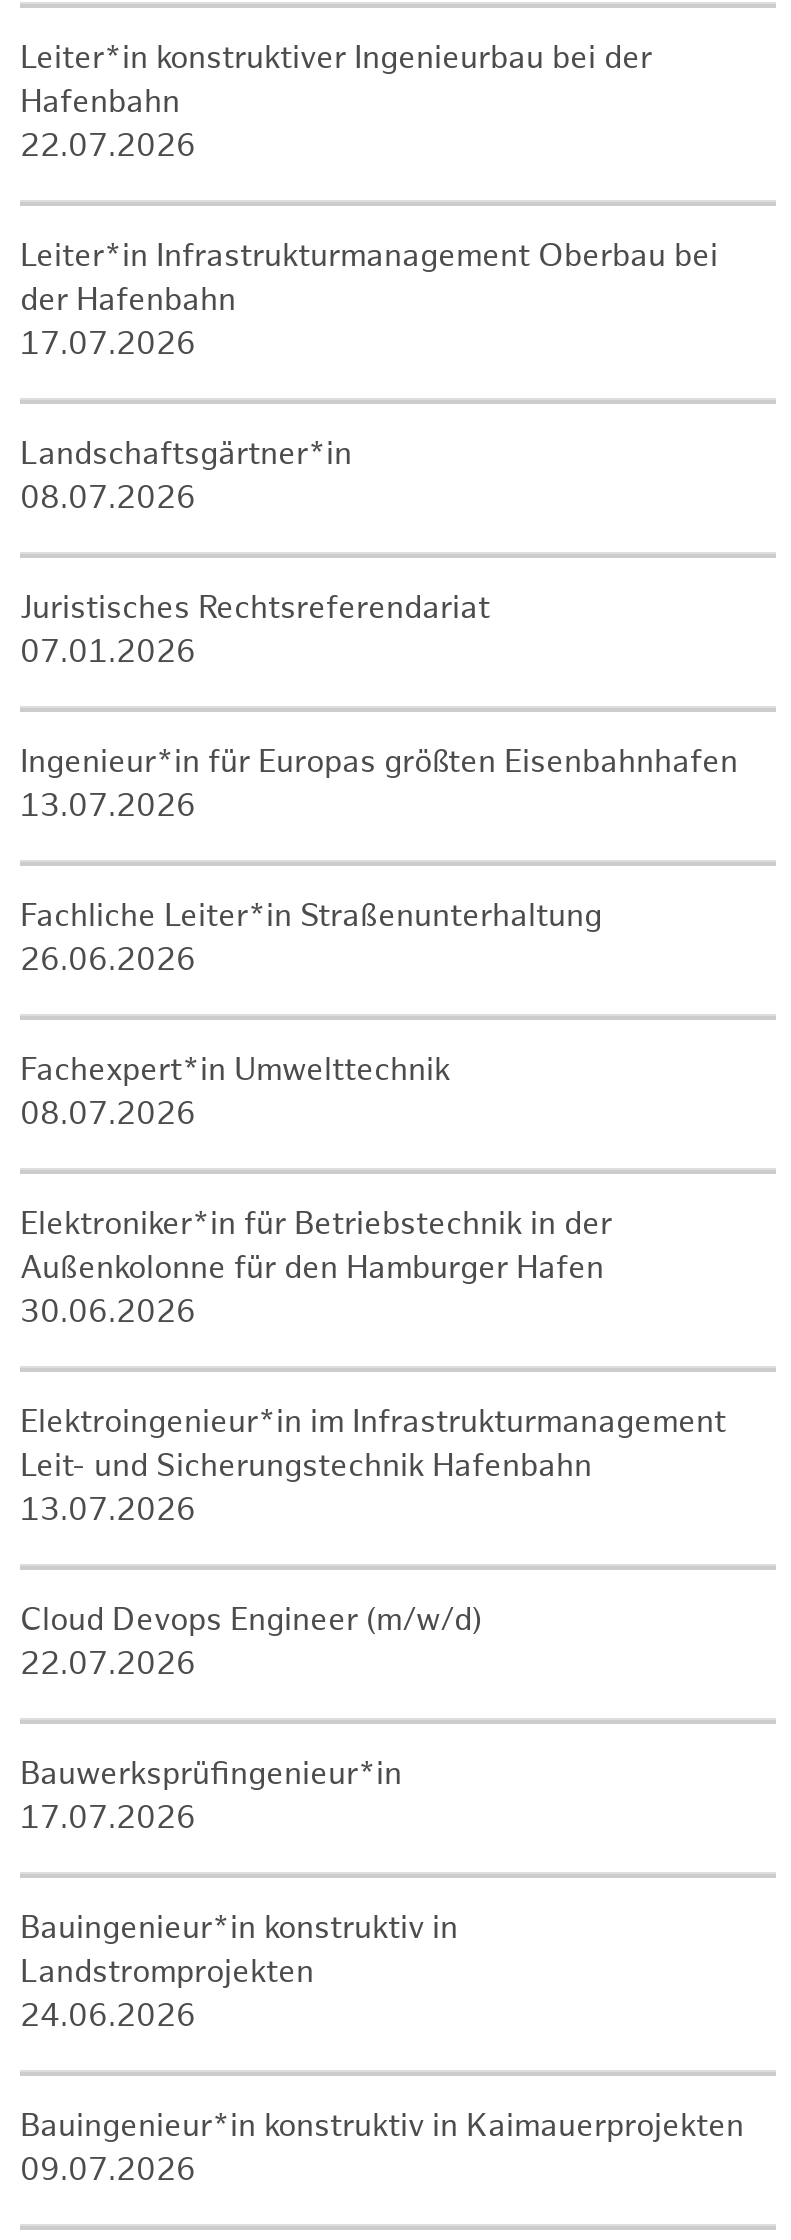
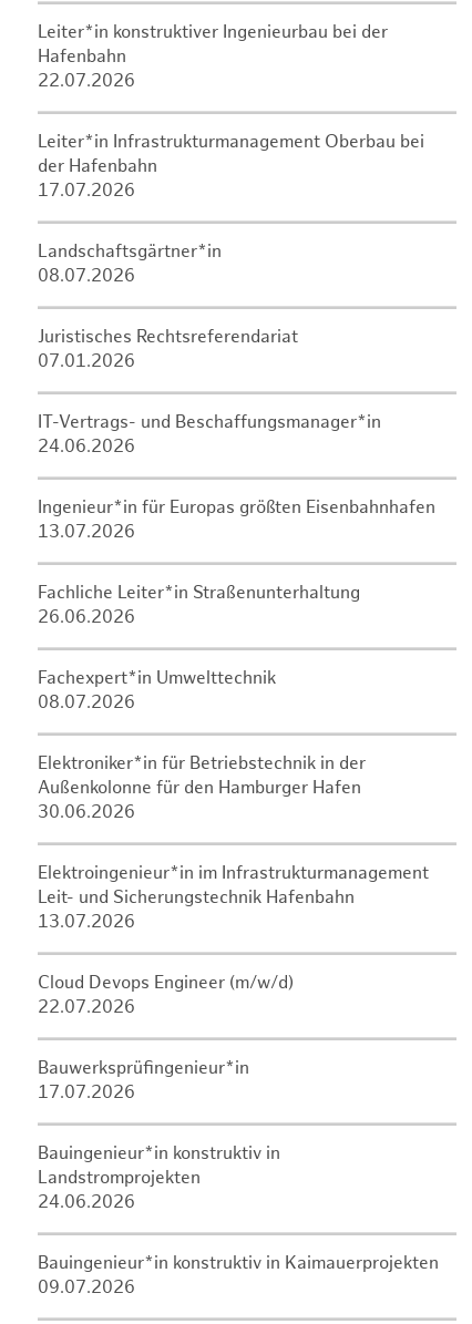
none -> [38,412,381,458] IT-Vertrags- und Beschaffungsmanager*in | 24.06.2026

